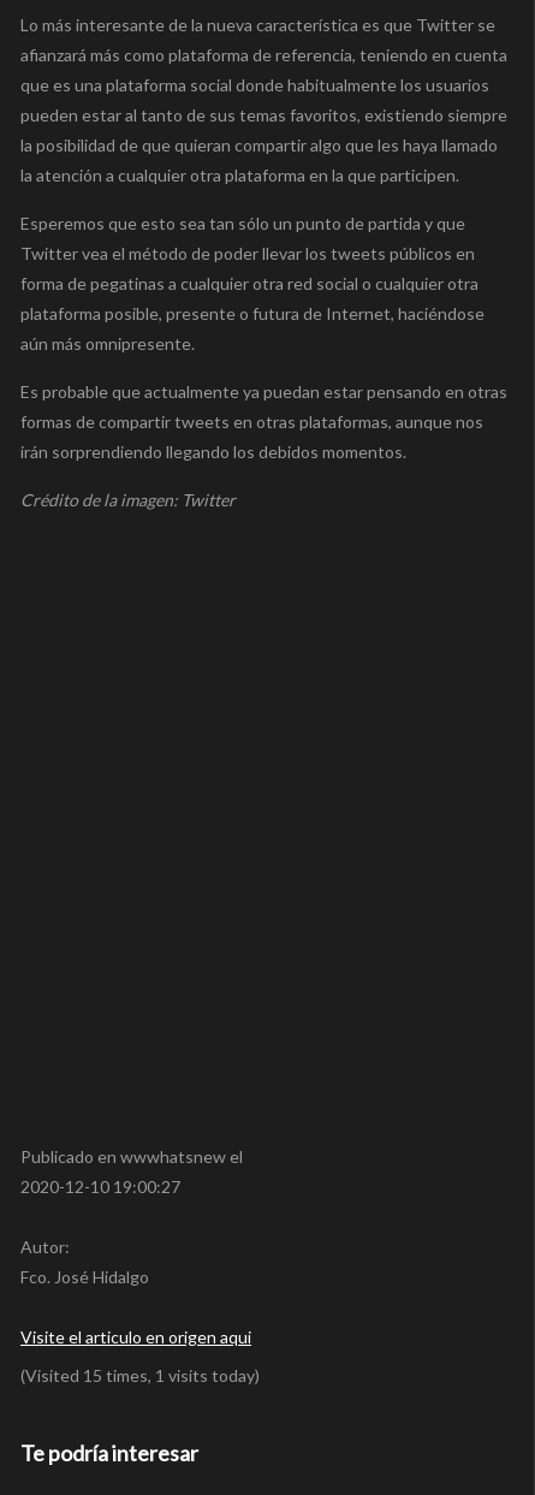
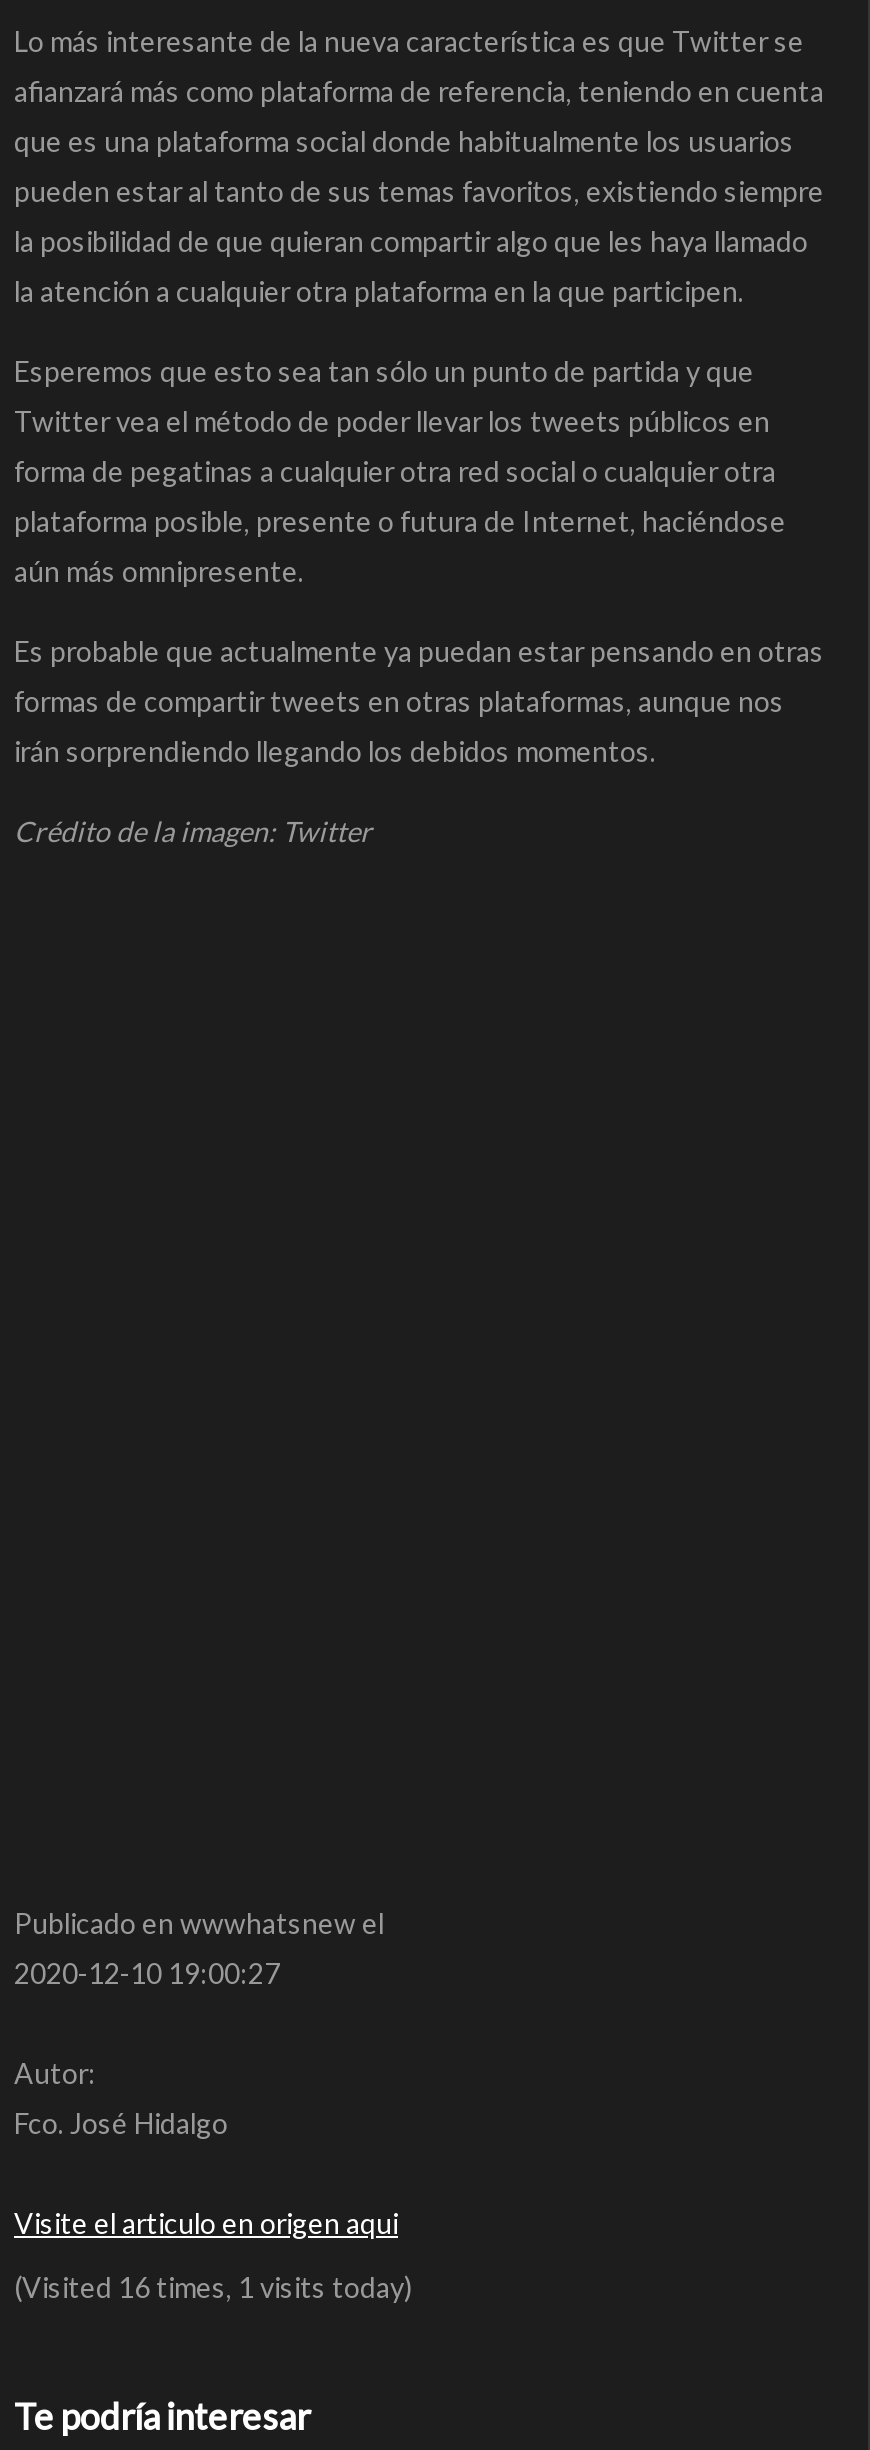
[20,1365,260,1385] (Visited 15 times, 1 visits today) -> [14,2269,412,2303] (Visited 16 times, 1 visits today)

